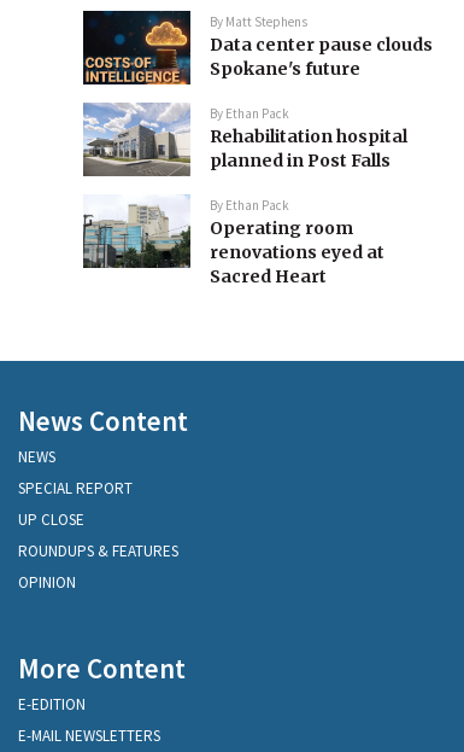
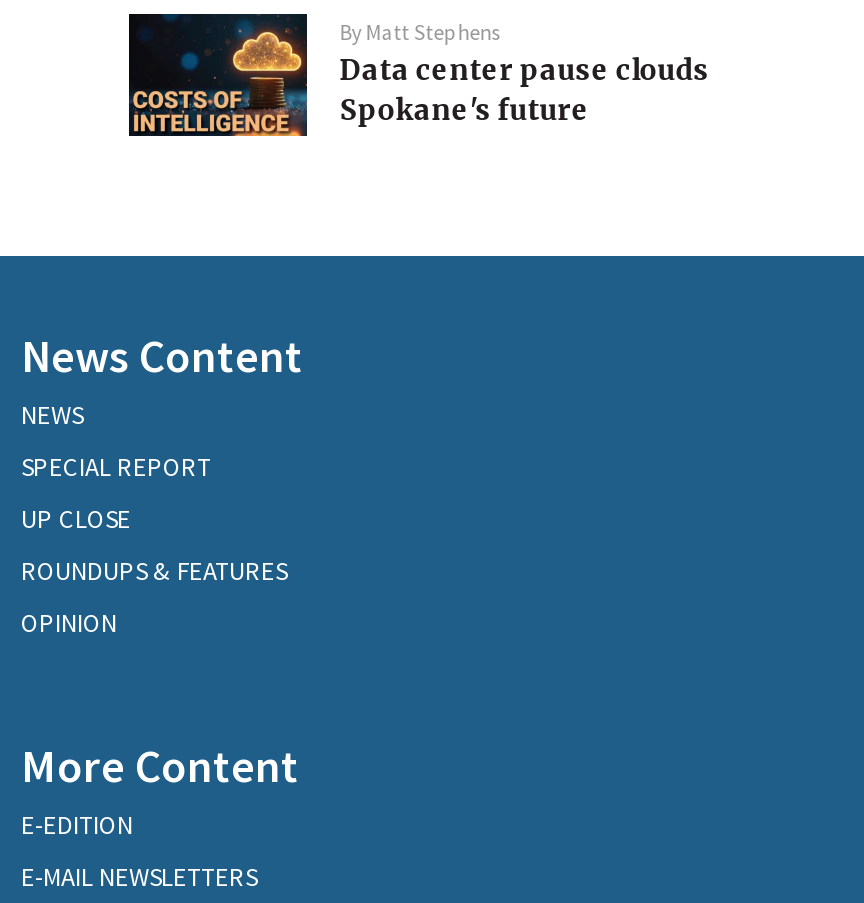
[82,101,408,287] [image] | By Ethan Pack | Rehabilitation hospital | planned in Post Falls | By Ethan Pack | Operating room | renovations eyed at | Sacred Heart -> none
[82,194,192,288] [image] -> none

